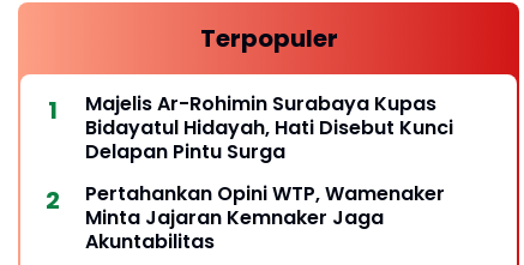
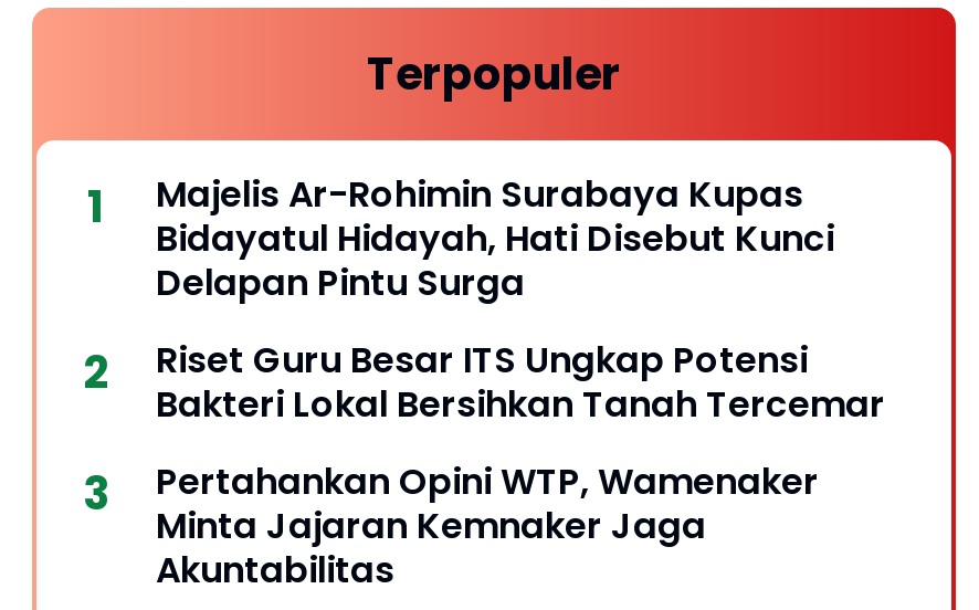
none -> [156,334,885,429] Riset Guru Besar ITS Ungkap Potensi | Bakteri Lokal Bersihkan Tanah Tercemar

